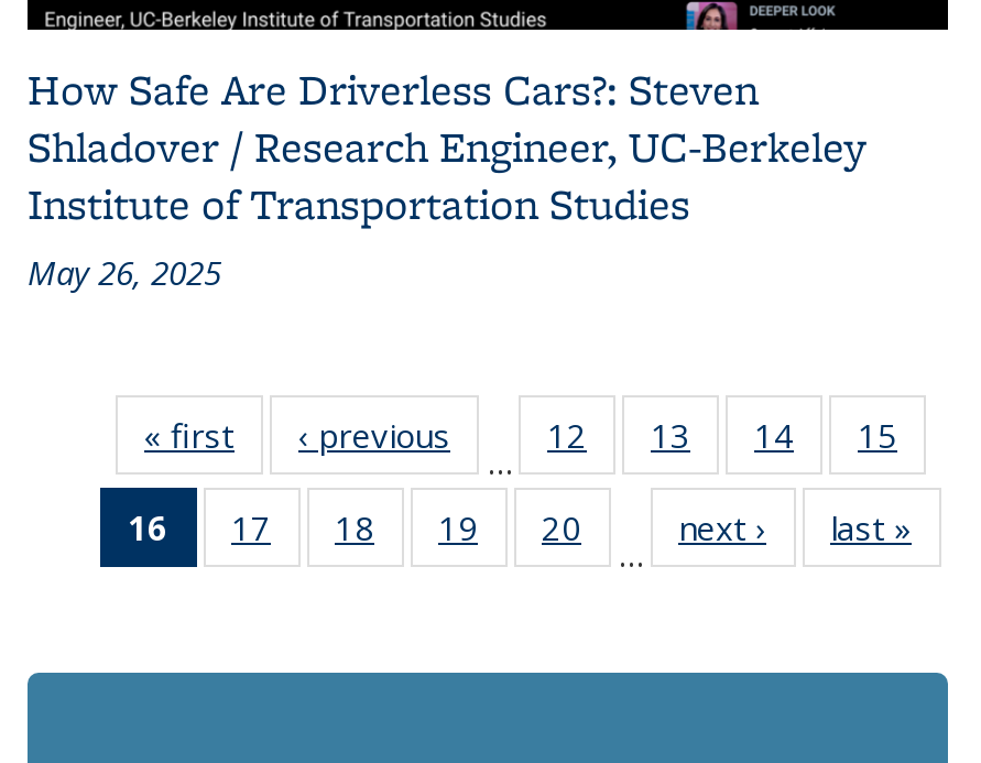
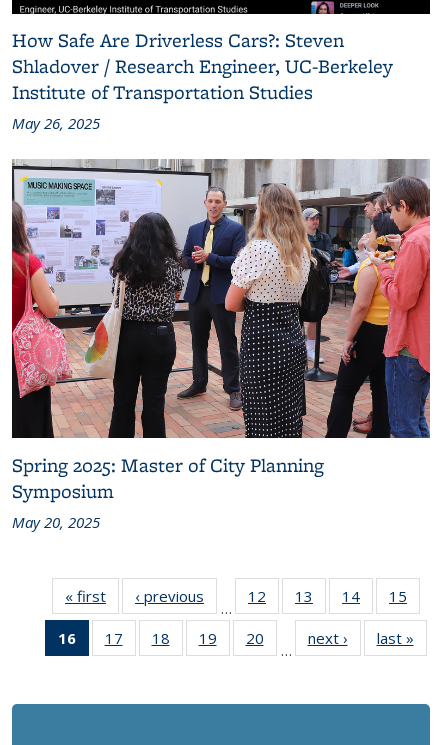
none -> [11,158,431,532] [image] | Spring 2025: Master of City Planning | Symposium | May 20, 2025

